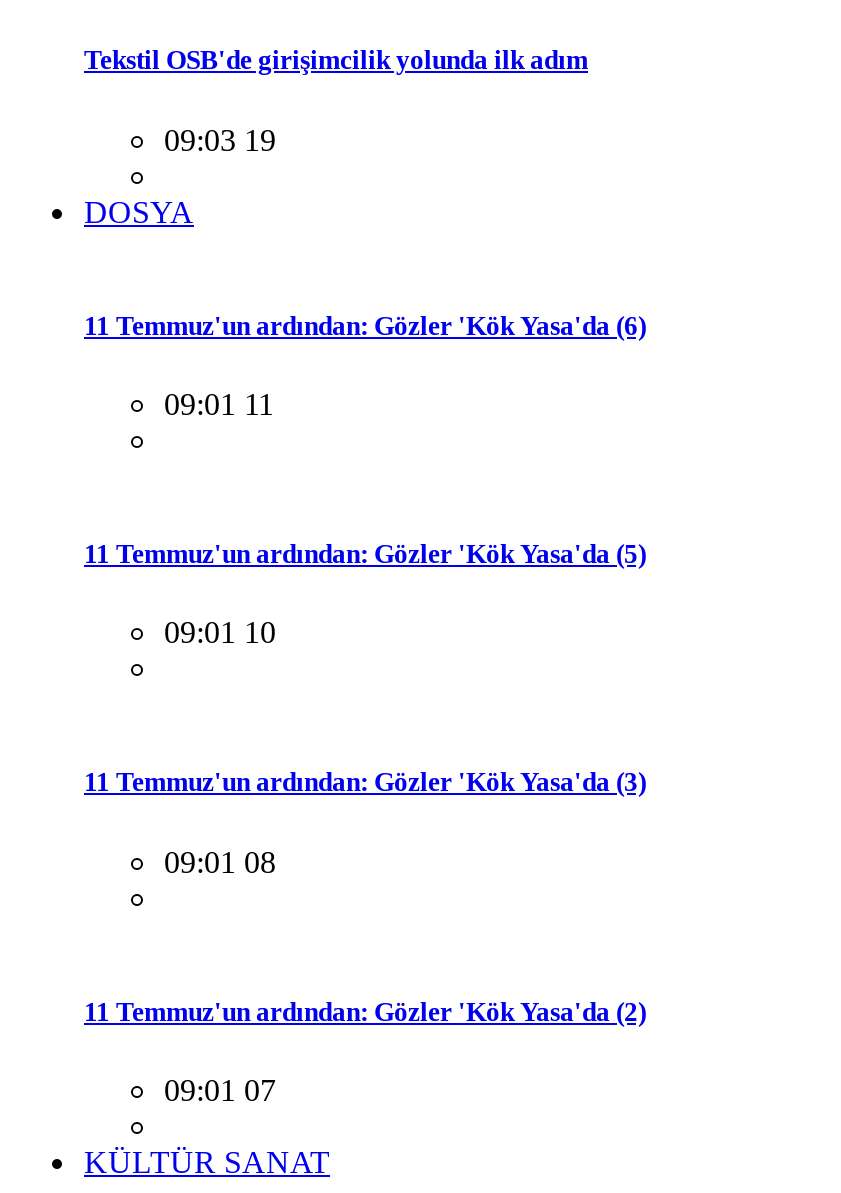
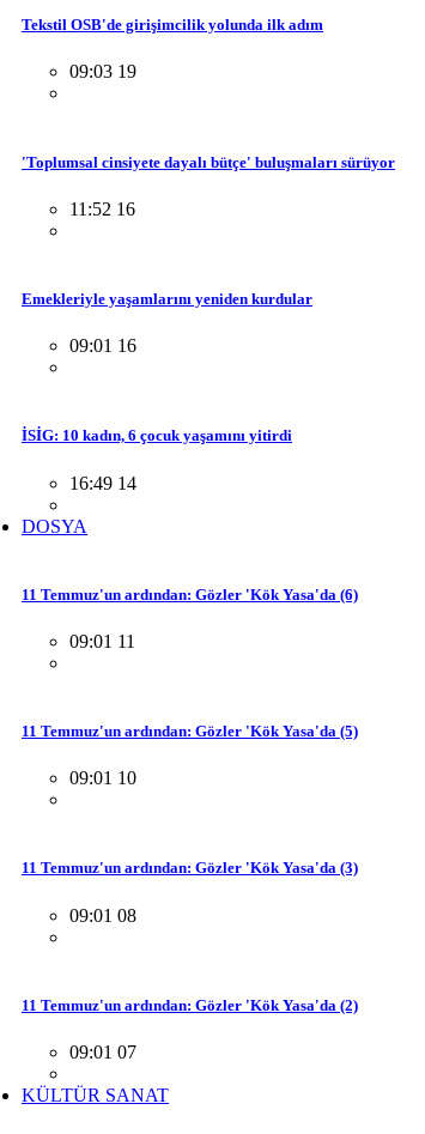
none -> [22,153,395,219] 'Toplumsal cinsiyete dayalı bütçe' buluşmaları sürüyor | 11:52 16
none -> [22,290,312,356] Emekleriyle yaşamlarını yeniden kurdular | 09:01 16
none -> [22,427,292,493] İSİG: 10 kadın, 6 çocuk yaşamını yitirdi | 16:49 14

